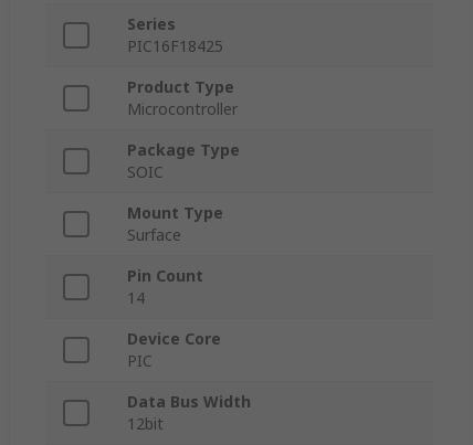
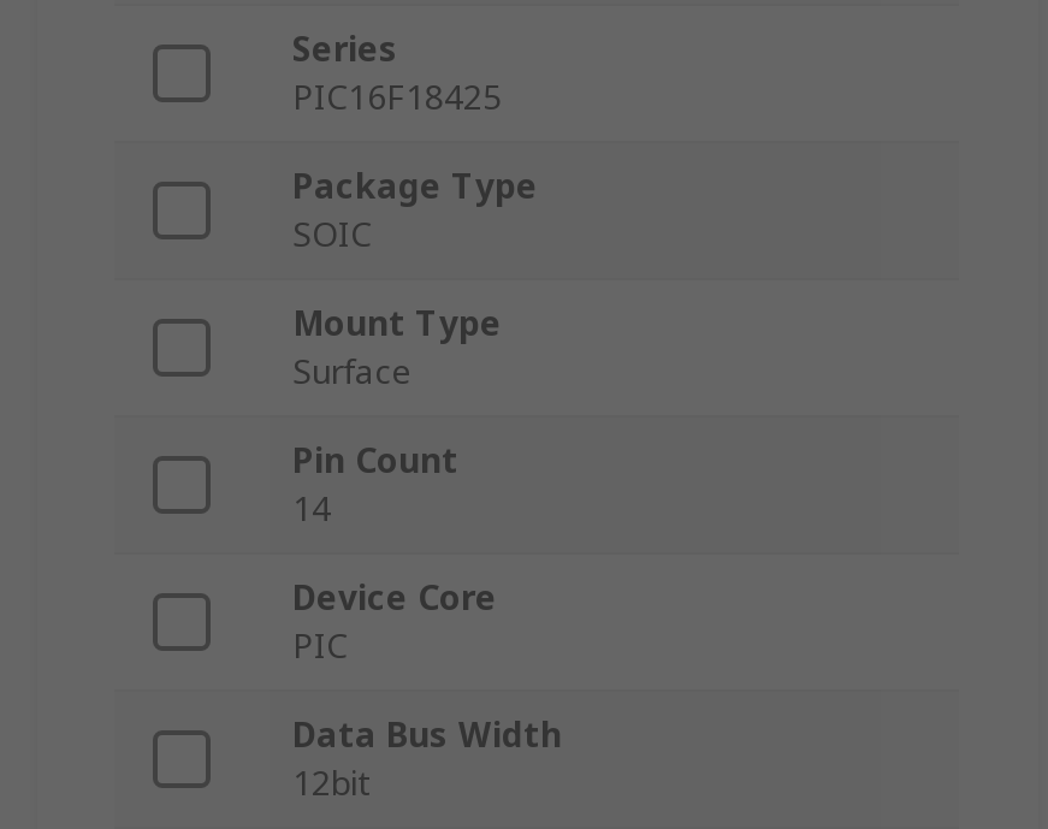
[127,77,238,120] Product Type | Microcontroller -> none

